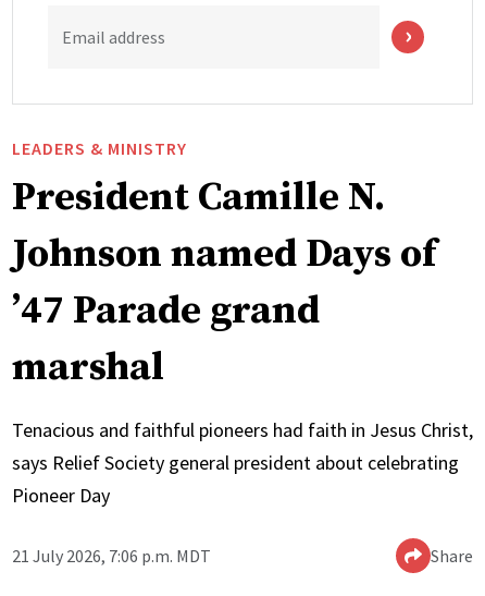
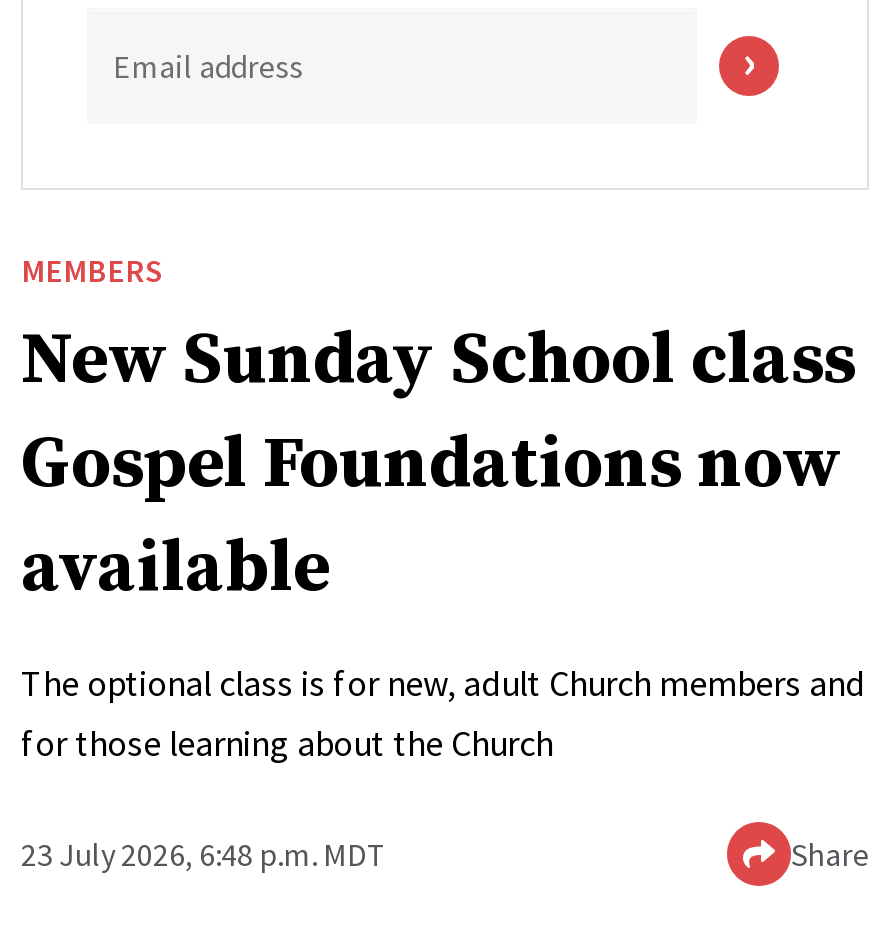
[12,138,436,393] LEADERS & MINISTRY | President Camille N. | Johnson named Days of | ’47 Parade grand | marshal -> [21,251,855,615] MEMBERS | New Sunday School class | Gospel Foundations now | available
[12,418,473,508] Tenacious and faithful pioneers had faith in Jesus Christ, | says Relief Society general president about celebrating | Pioneer Day -> [21,661,865,767] The optional class is for new, adult Church members and | for those learning about the Church
[12,545,211,567] 21 July 2026, 7:06 p.m. MDT -> [21,835,387,875] 23 July 2026, 6:48 p.m. MDT

